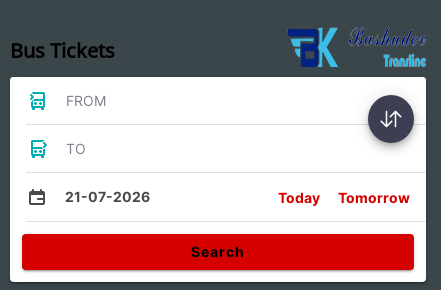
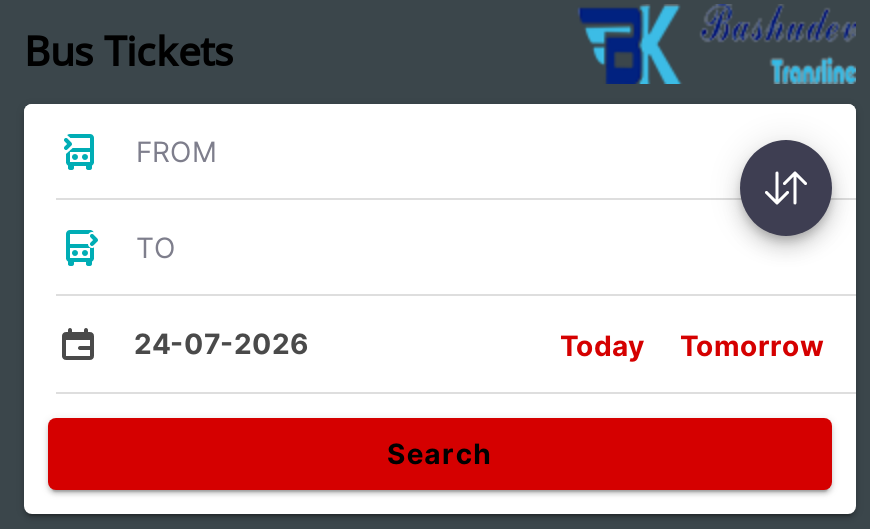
[65,188,150,205] 21-07-2026 -> [134,326,308,360] 24-07-2026

